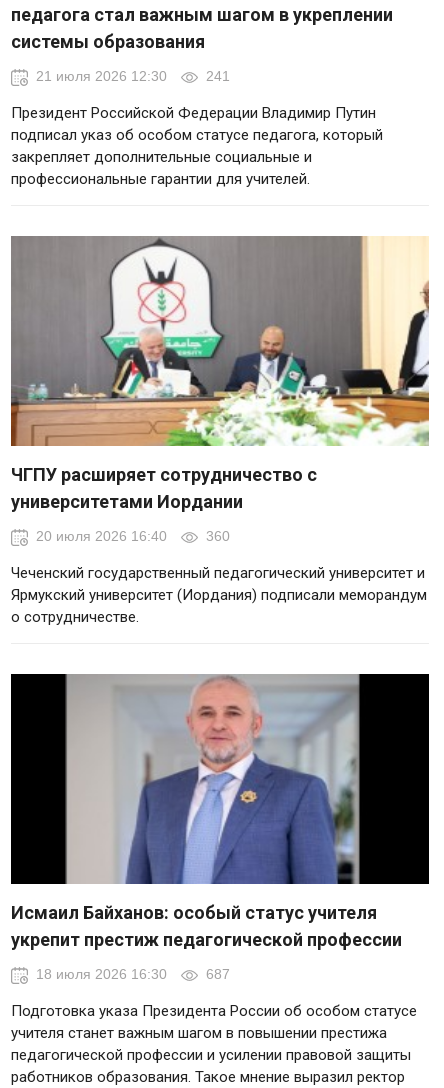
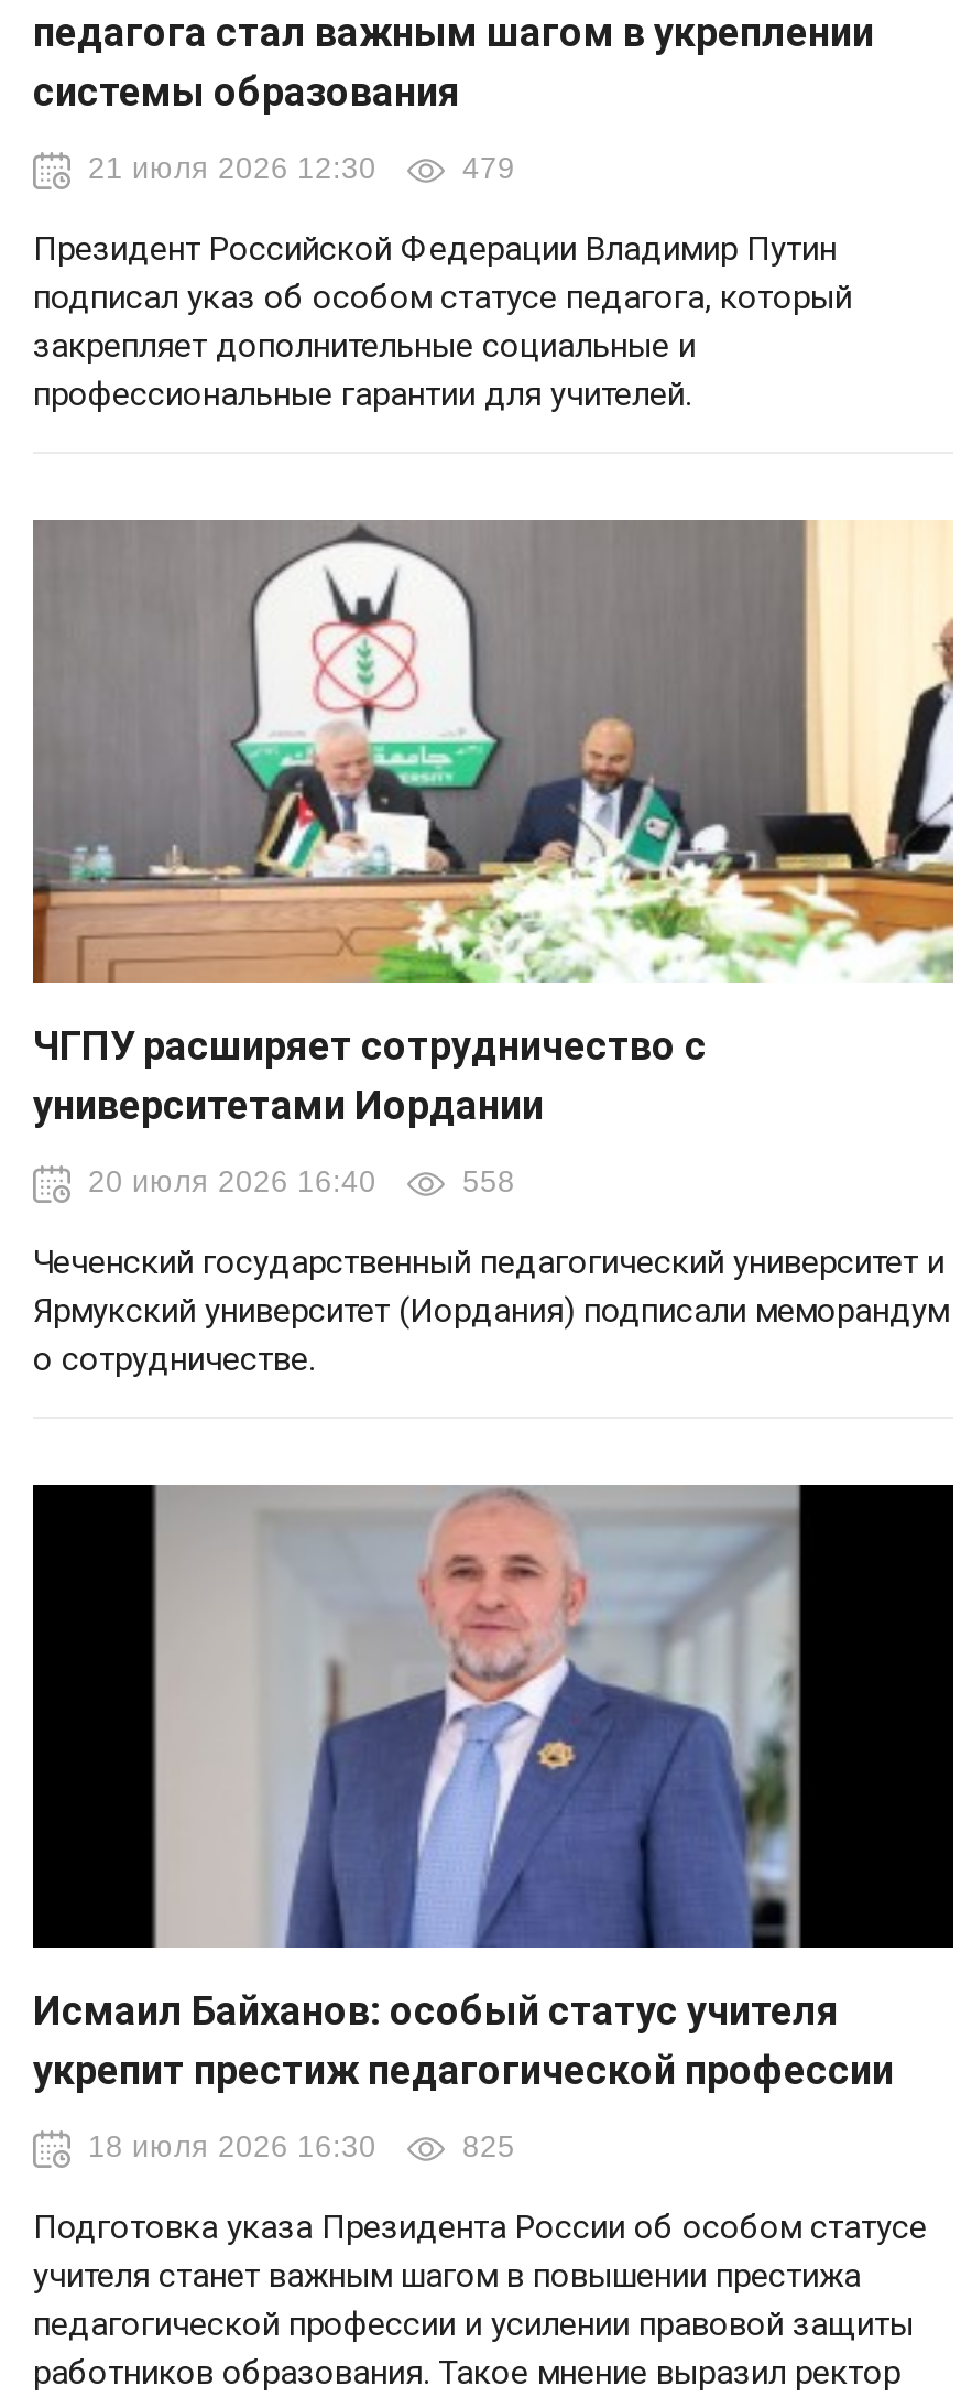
[206,69,230,84] 241 -> [462,152,515,185] 479
[206,529,230,544] 360 -> [462,1165,515,1198] 558
[206,967,230,982] 687 -> [462,2130,515,2163] 825

